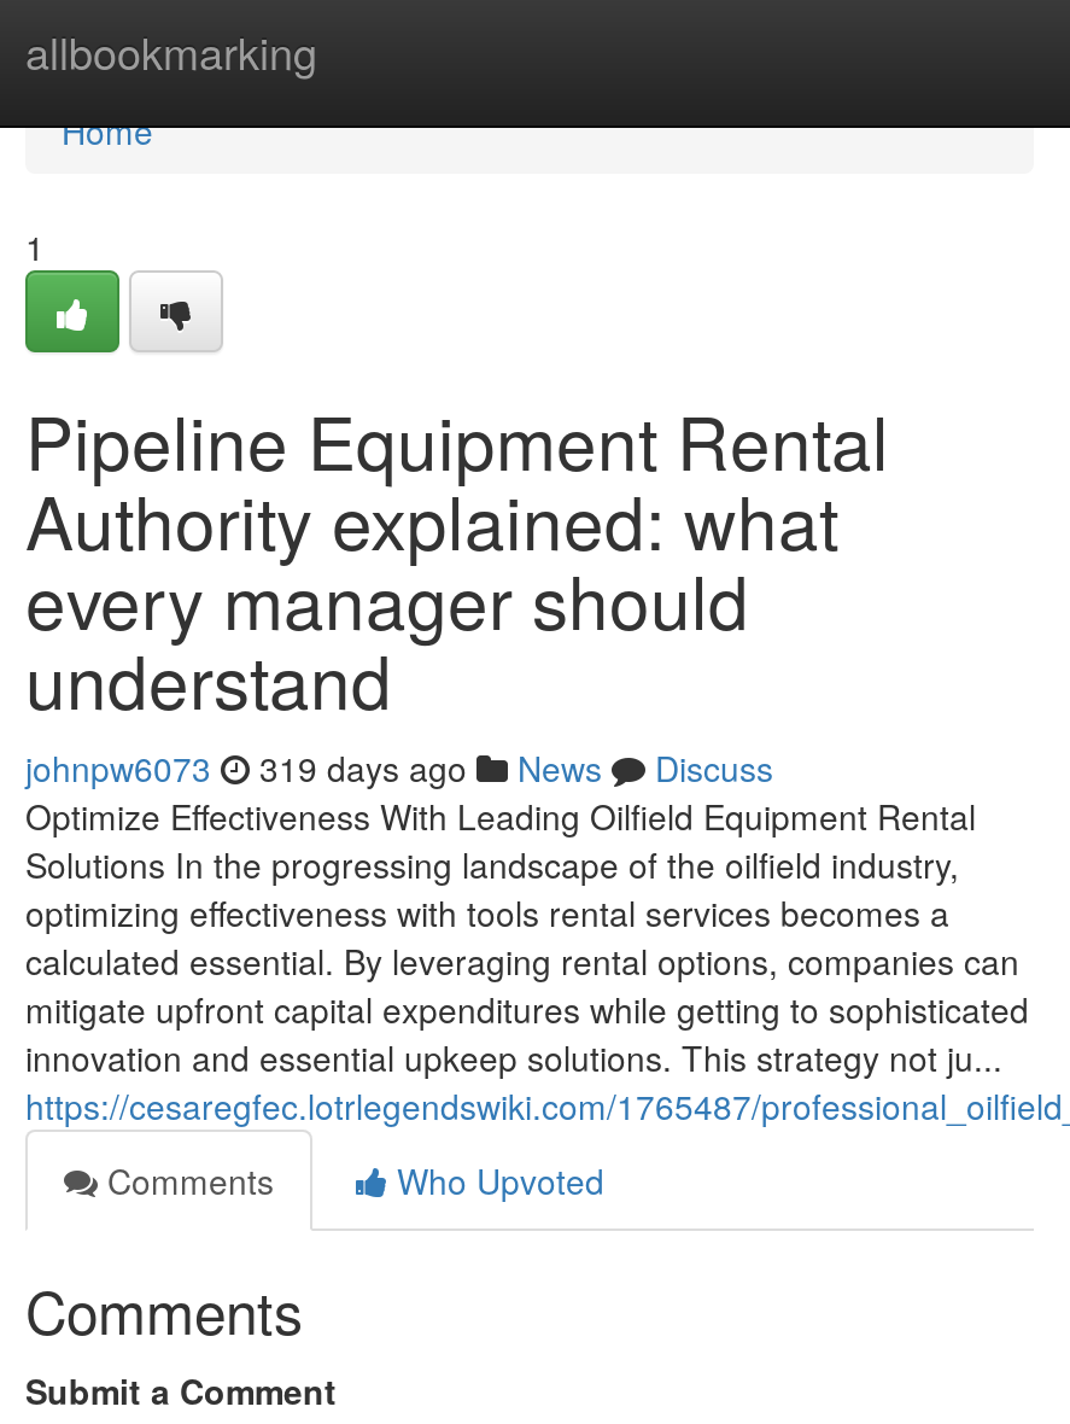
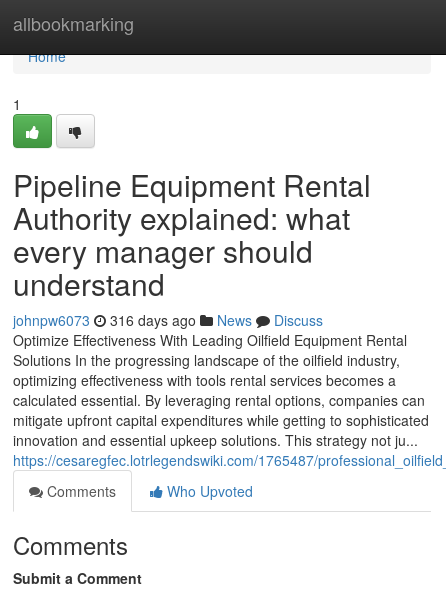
[25,743,773,792] johnpw6073 319 days ago News Discuss -> [13,310,323,330] johnpw6073 316 days ago News Discuss

